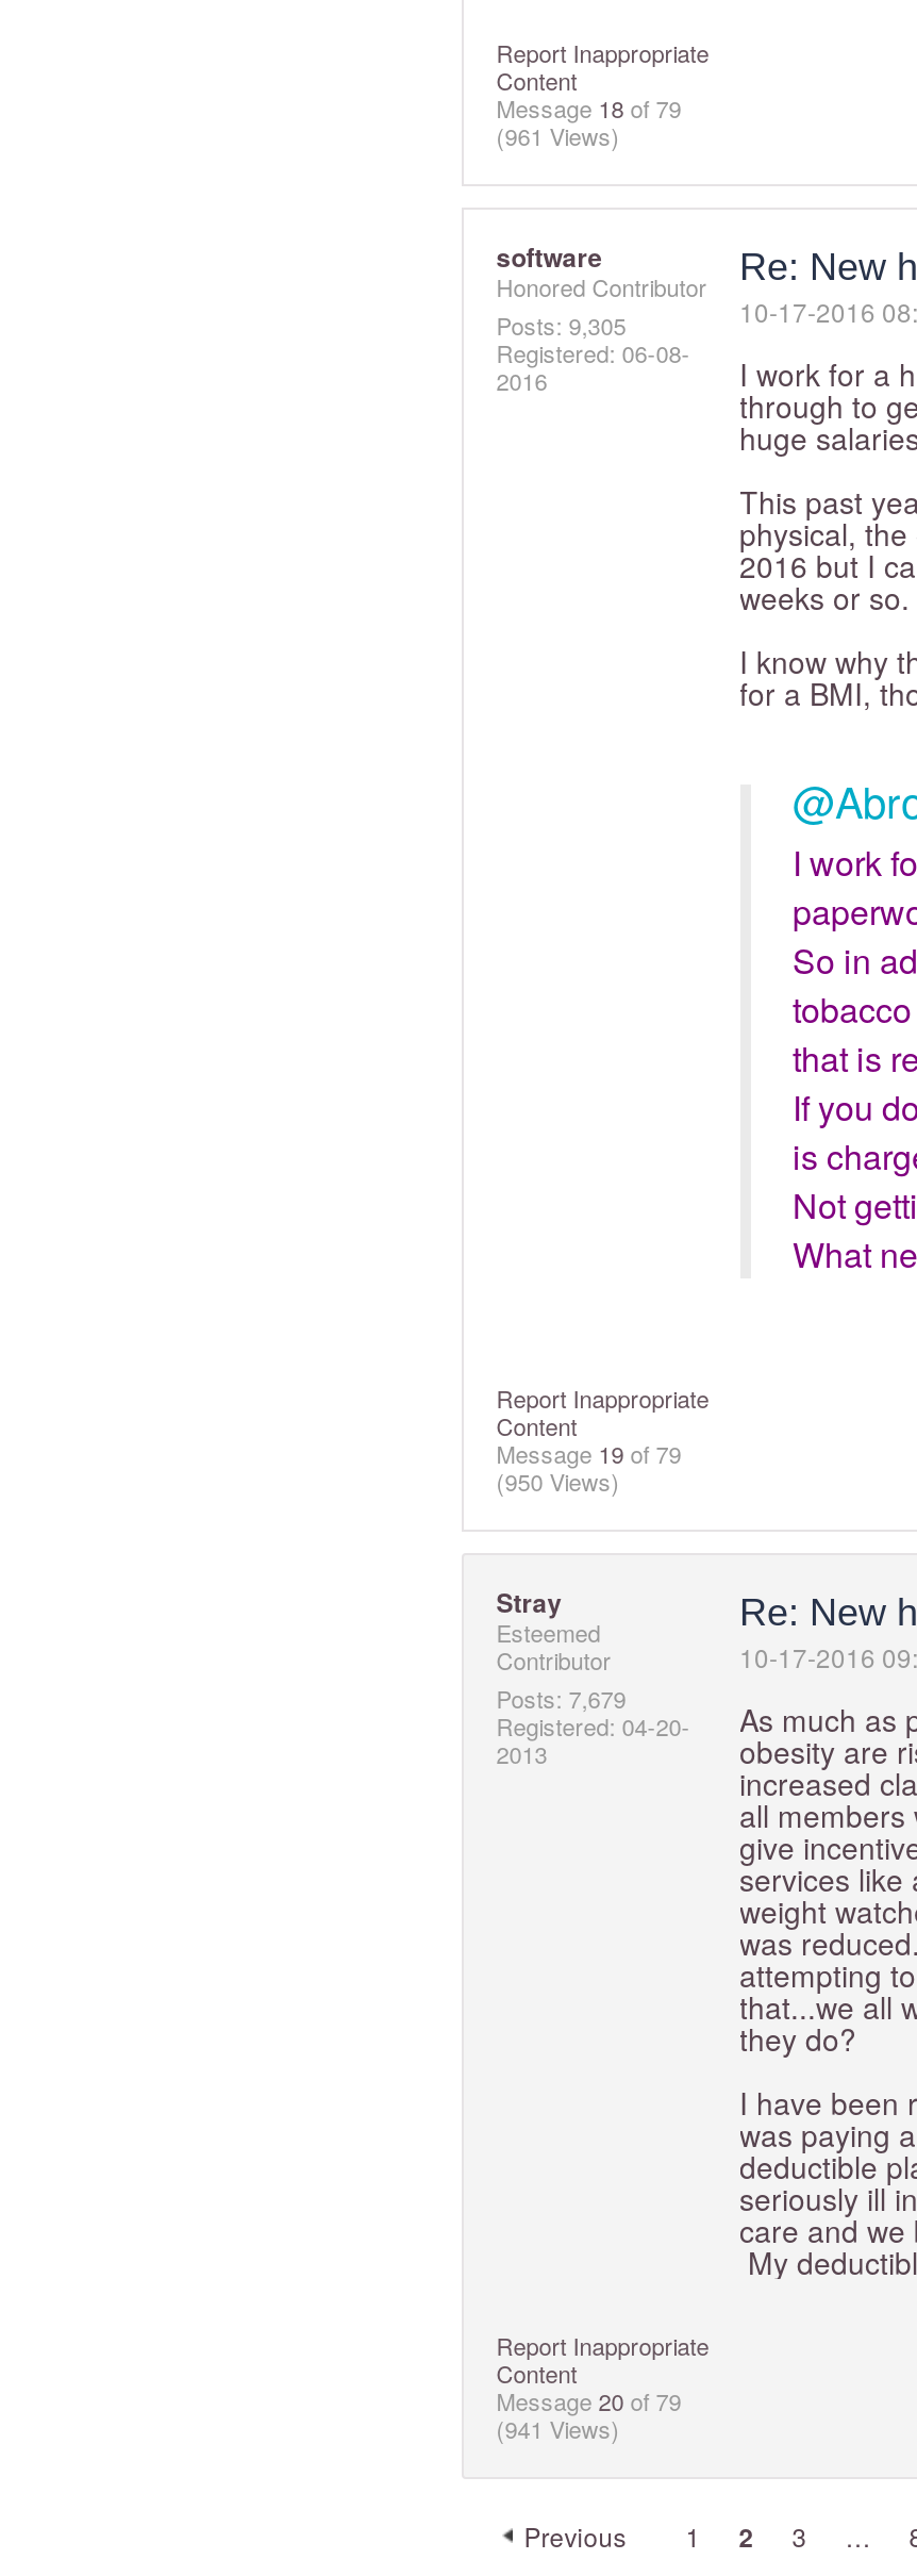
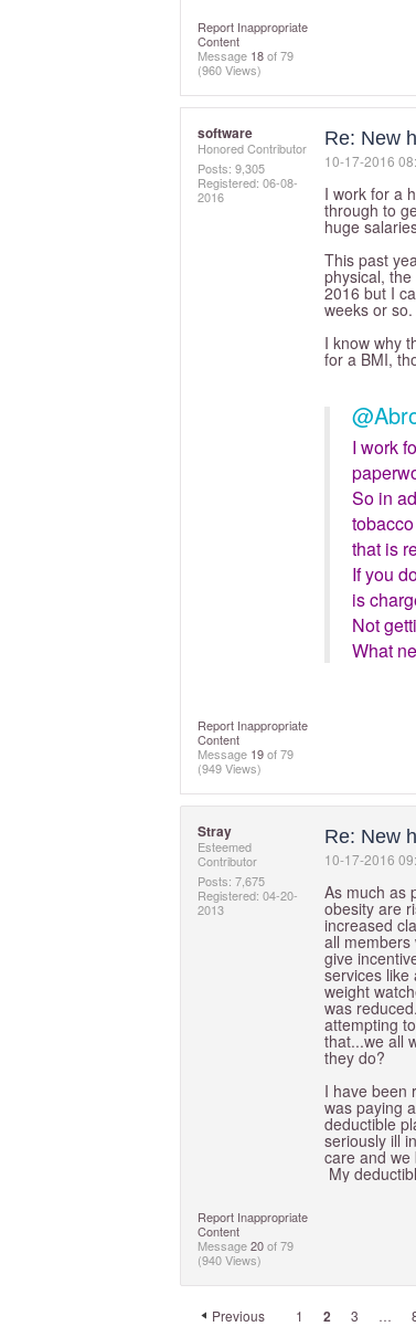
[496,119,620,153] (961 Views) -> [198,61,262,79] (960 Views)
[496,1464,620,1498] (950 Views) -> [198,759,262,777] (949 Views)
[496,1681,626,1715] Posts: 7,679 -> [198,872,265,890] Posts: 7,675
[496,2412,620,2446] (941 Views) -> [198,1251,262,1269] (940 Views)

